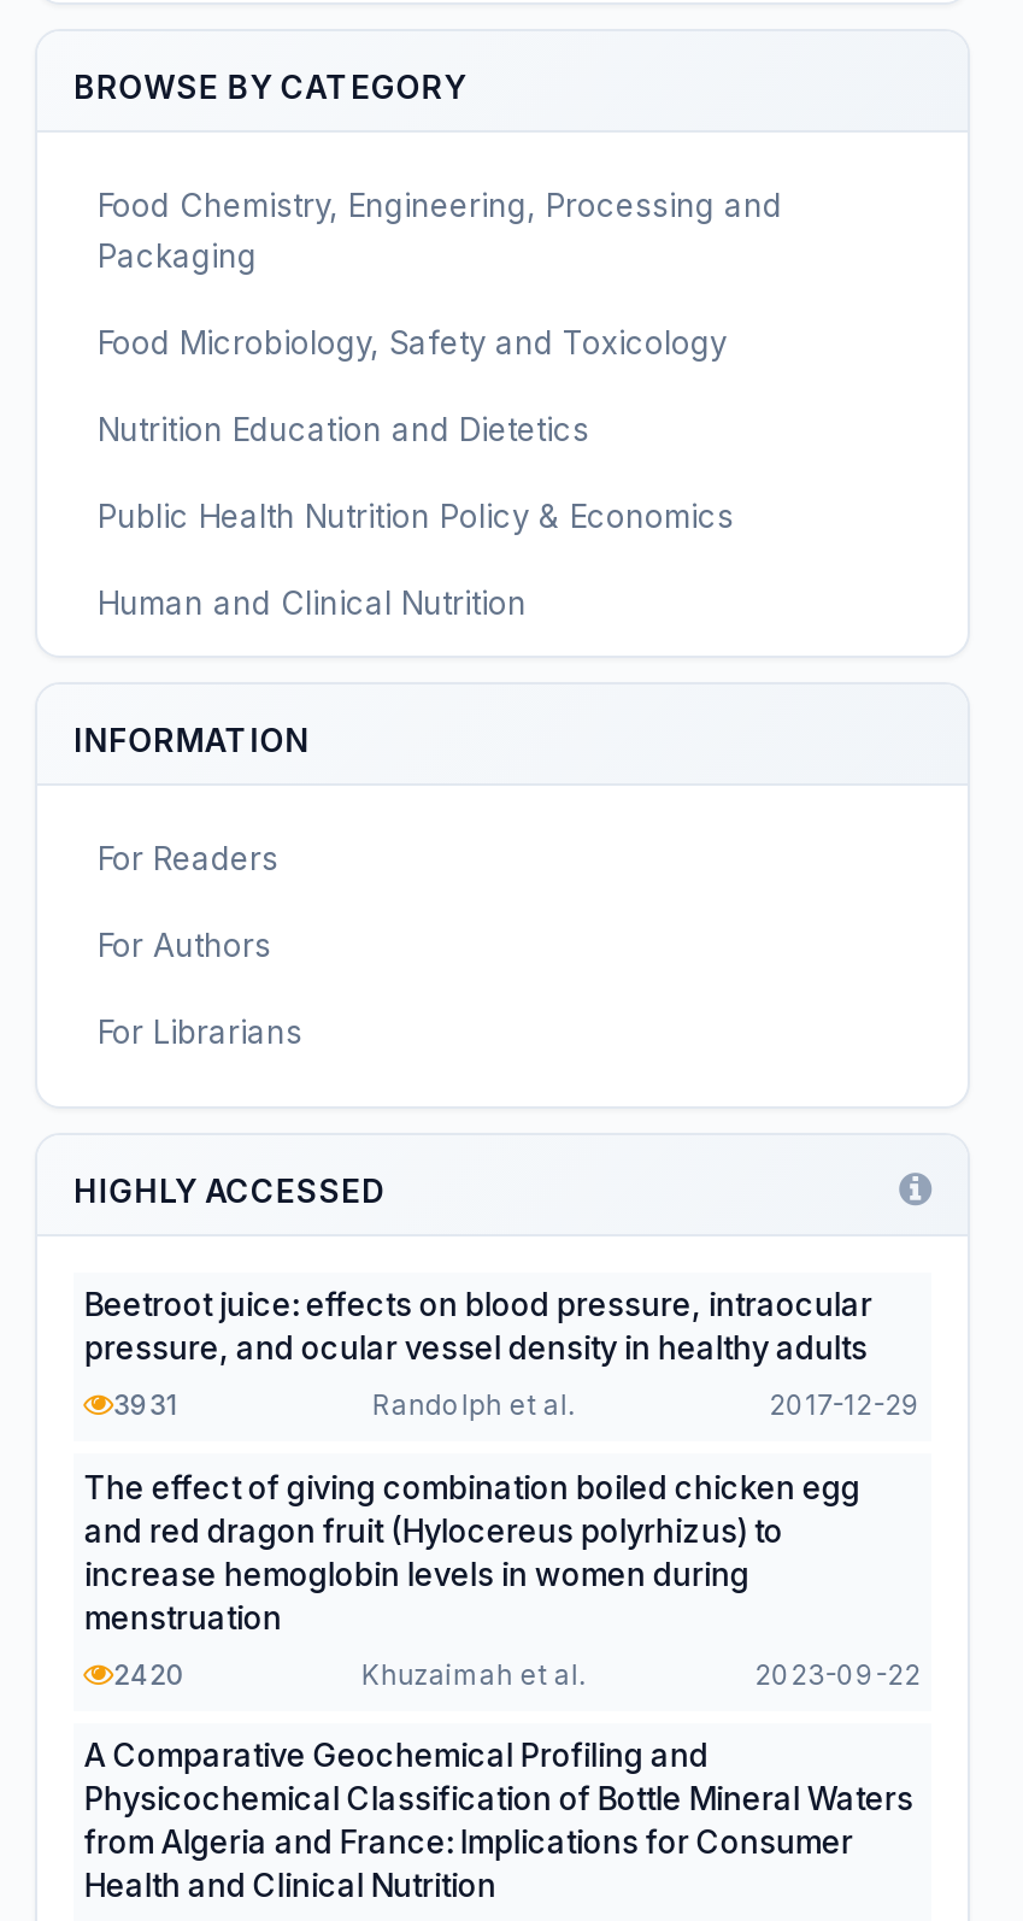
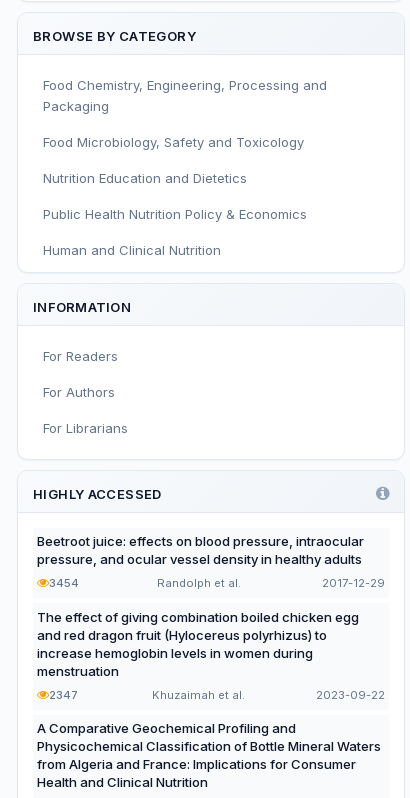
[113,1388,178,1422] 3931 -> [49,576,79,590] 3454
[113,1658,185,1691] 2420 -> [49,688,78,702] 2347

